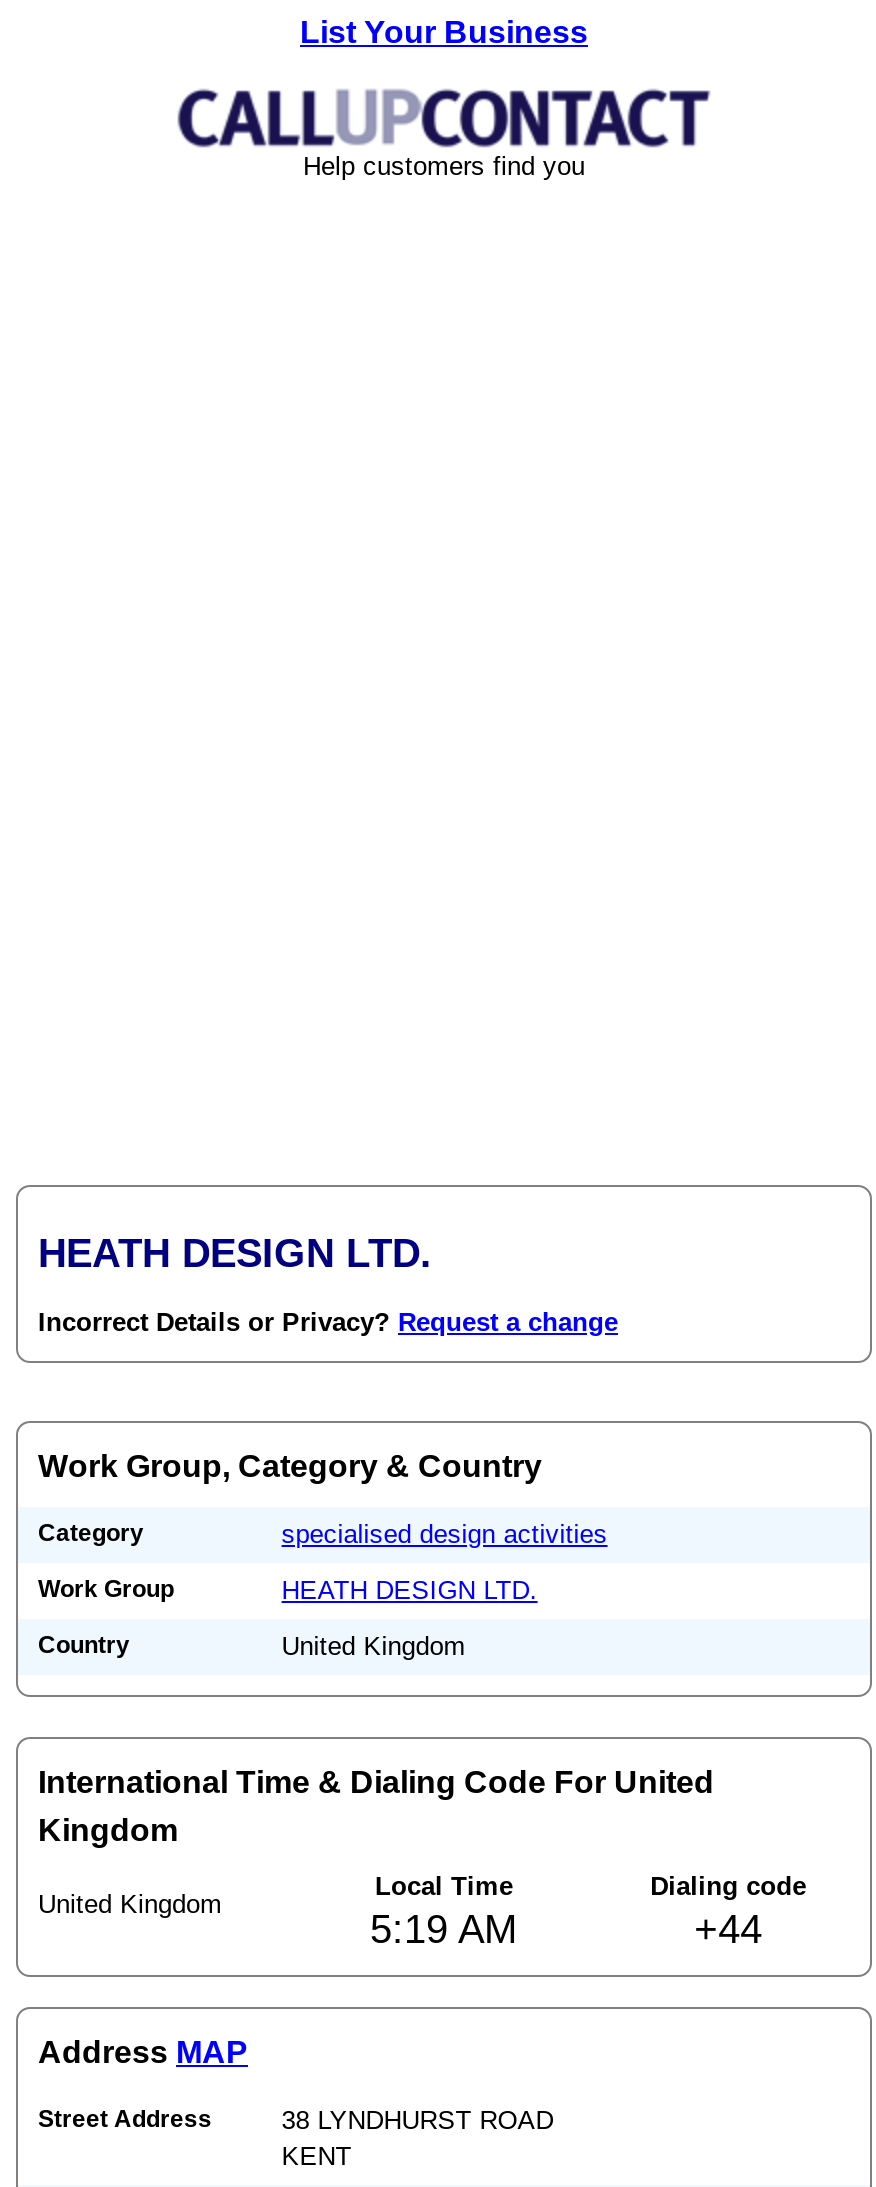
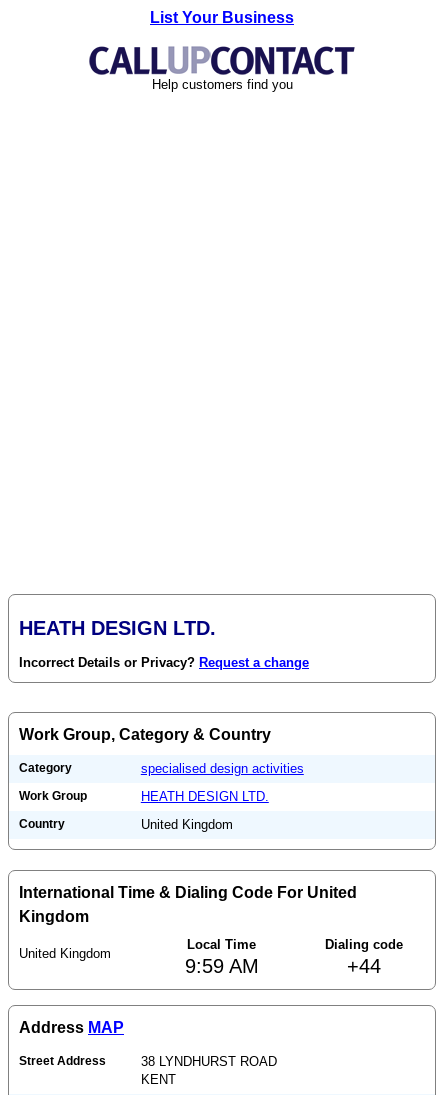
[370,1907,518,1951] 5:19 AM -> [185,955,259,977] 9:59 AM

